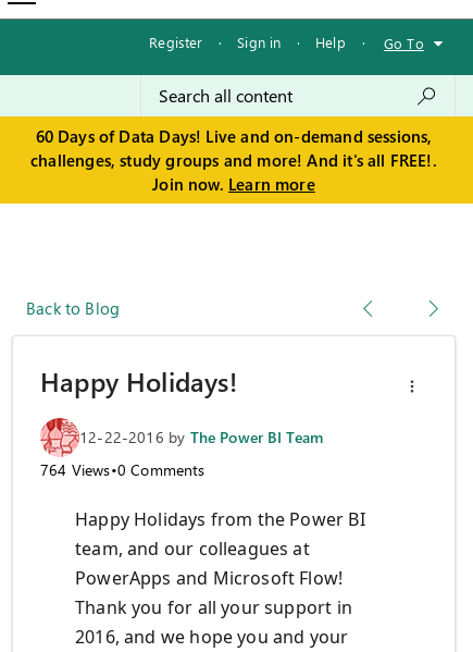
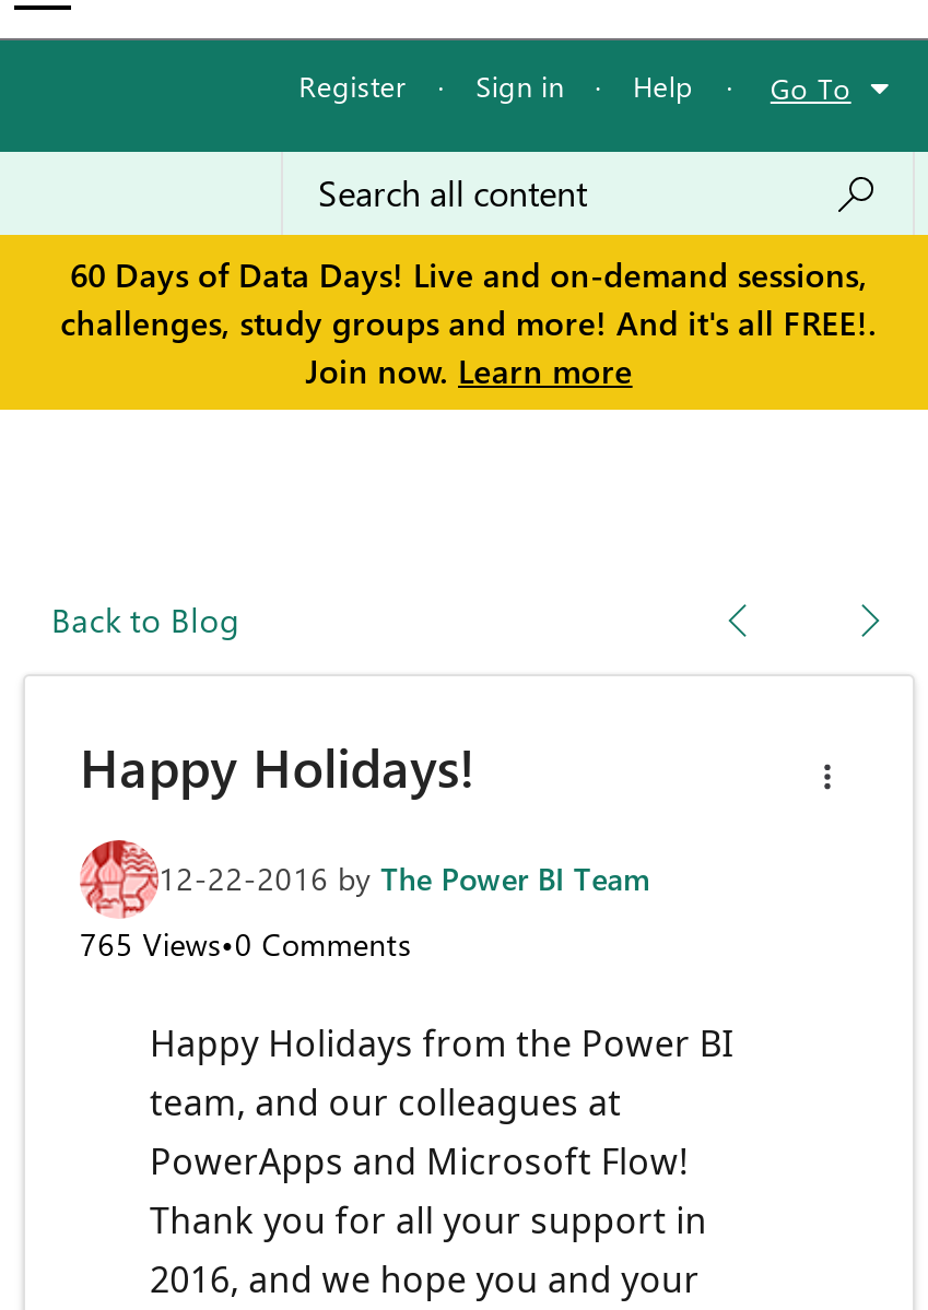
[40,459,205,480] 764 Views•0 Comments -> [80,922,411,964] 765 Views•0 Comments

